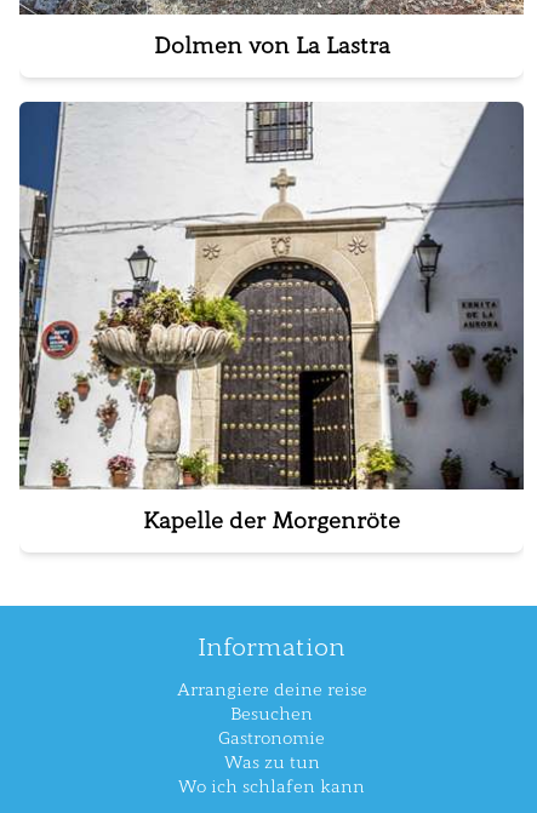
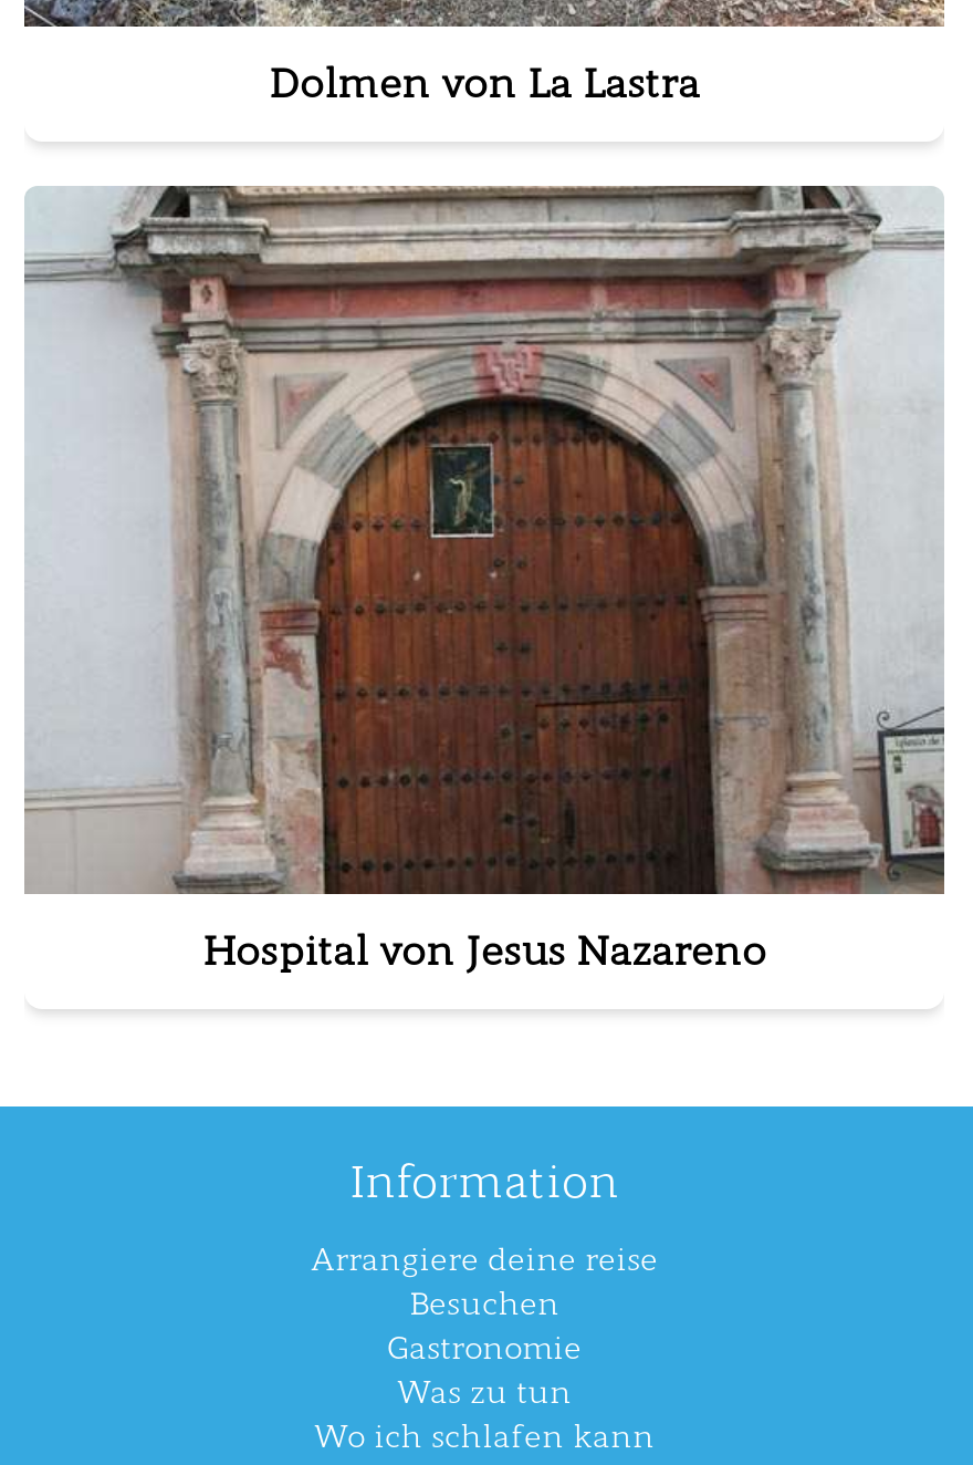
[18,101,525,534] [image] | Kapelle der Morgenröte -> [24,184,944,975] [image] | Hospital von Jesus Nazareno

